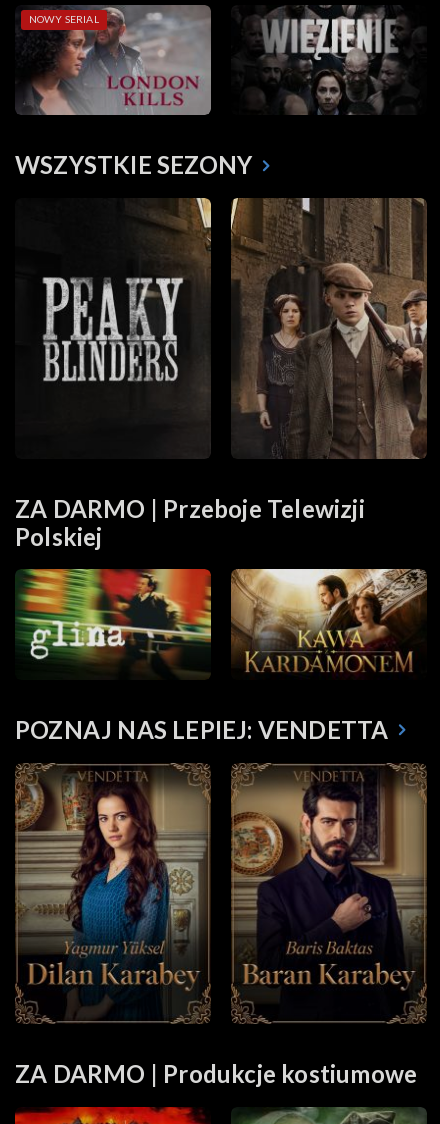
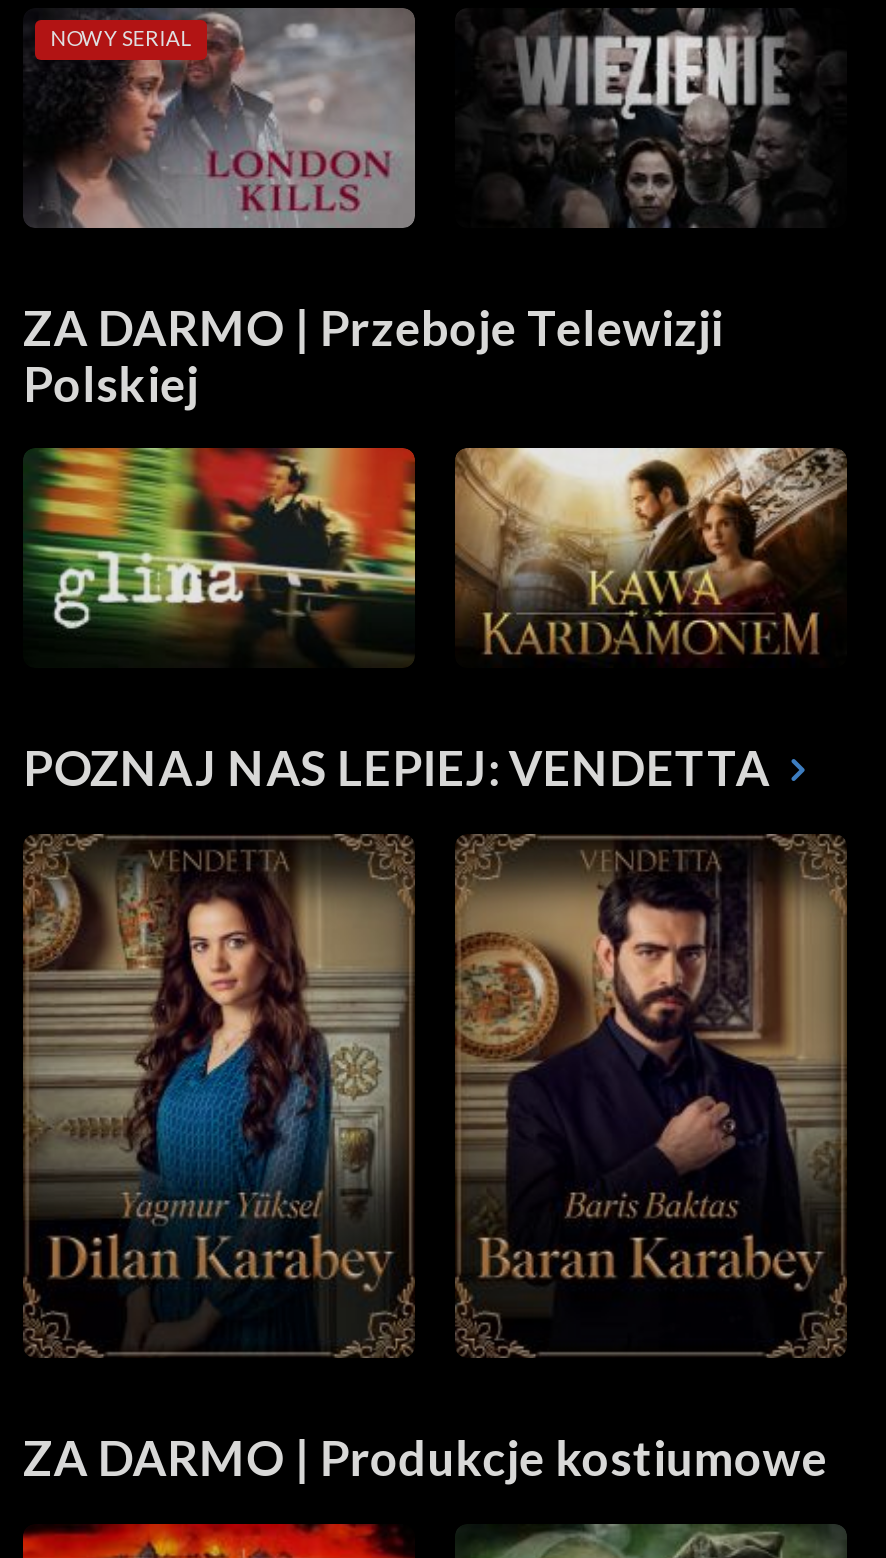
[15,150,252,179] WSZYSTKIE SEZONY -> none
[17,197,212,459] [image] -> none
[230,197,428,460] [image] -> none

